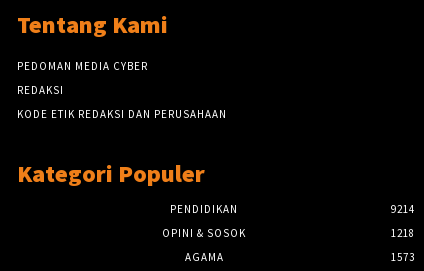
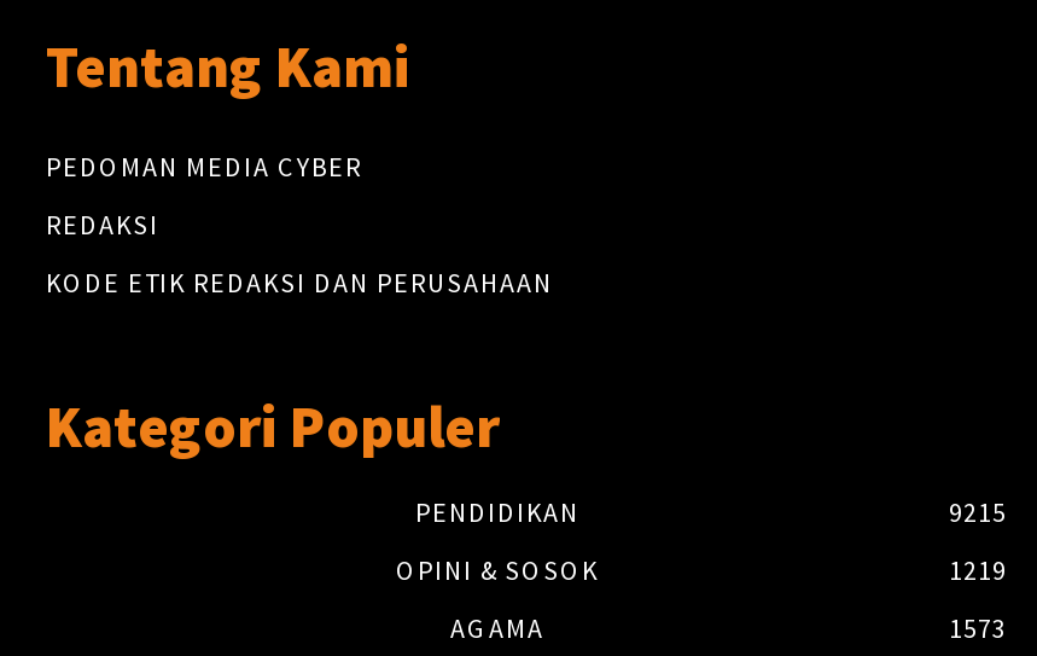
[391,202,415,216] 9214 -> [949,494,1007,528] 9215
[391,226,415,240] 1218 -> [949,552,1007,586] 1219

